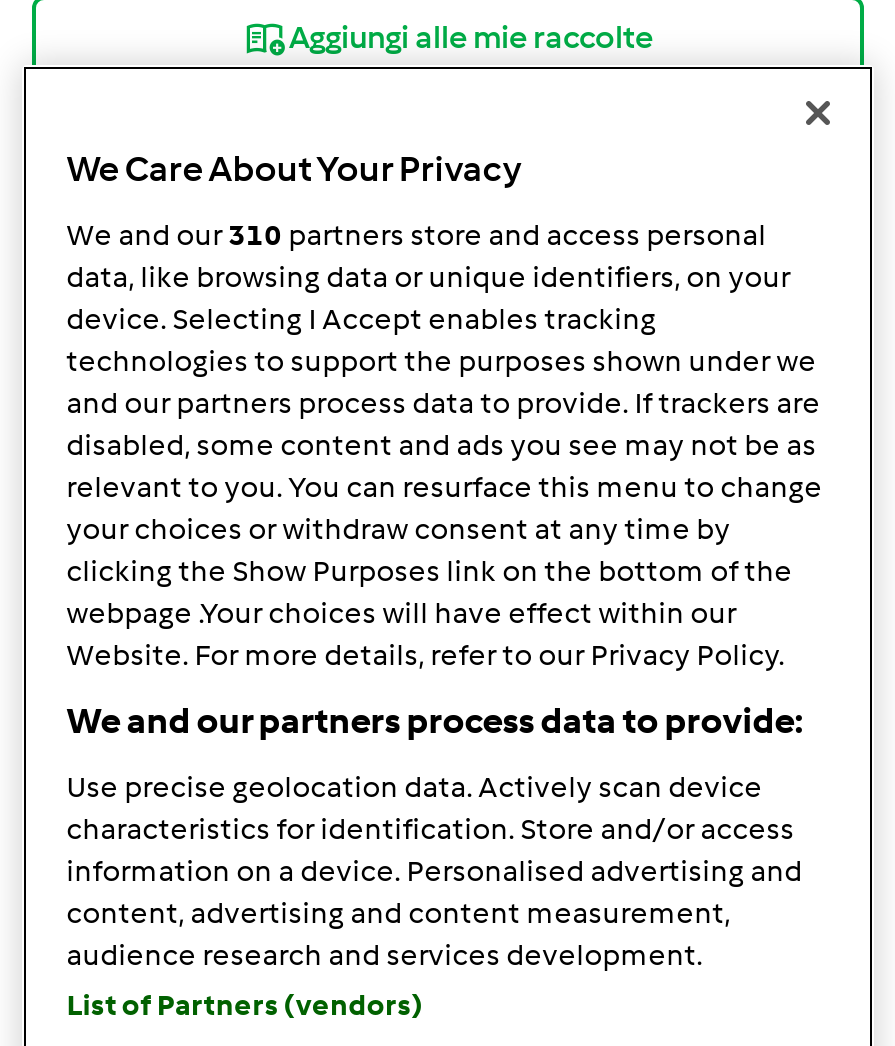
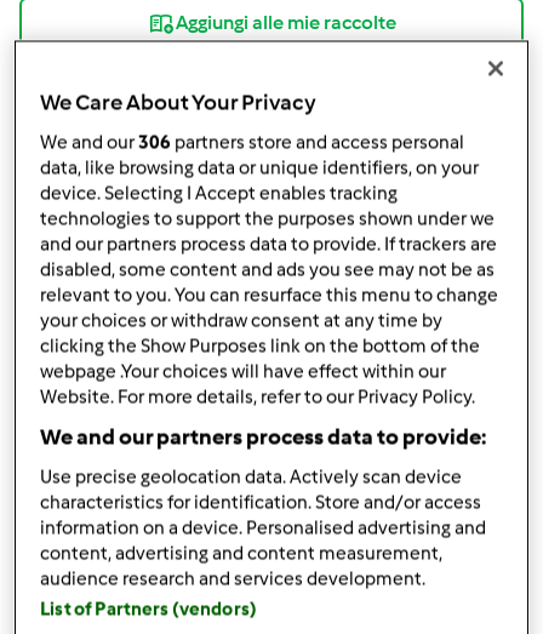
[66,216,766,252] We and our310 partners store and access personal -> [40,131,464,153] We and our306 partners store and access personal

